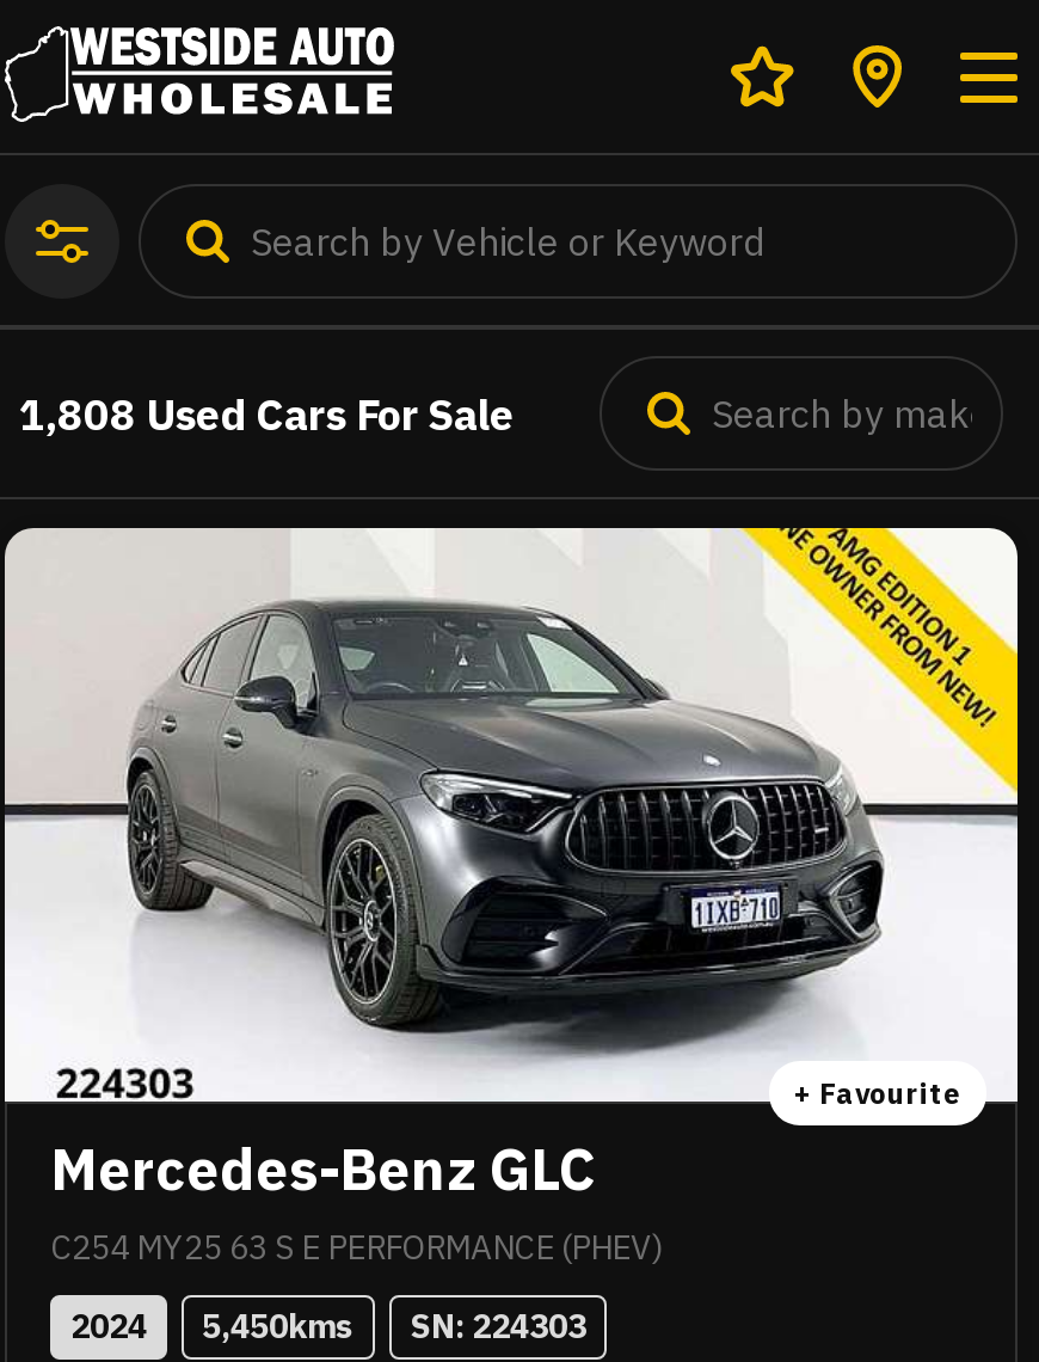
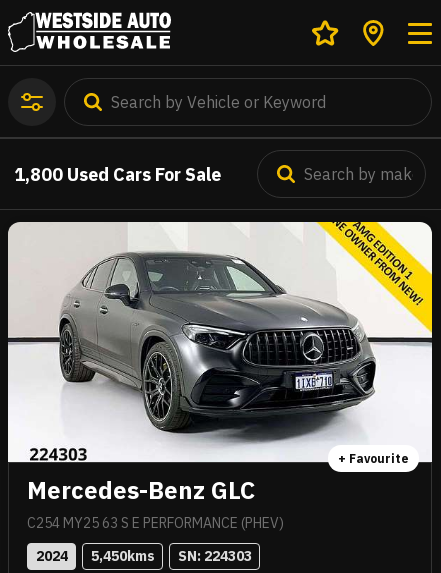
[19,386,514,441] 1,808 Used Cars For Sale -> [14,162,221,185] 1,800 Used Cars For Sale

